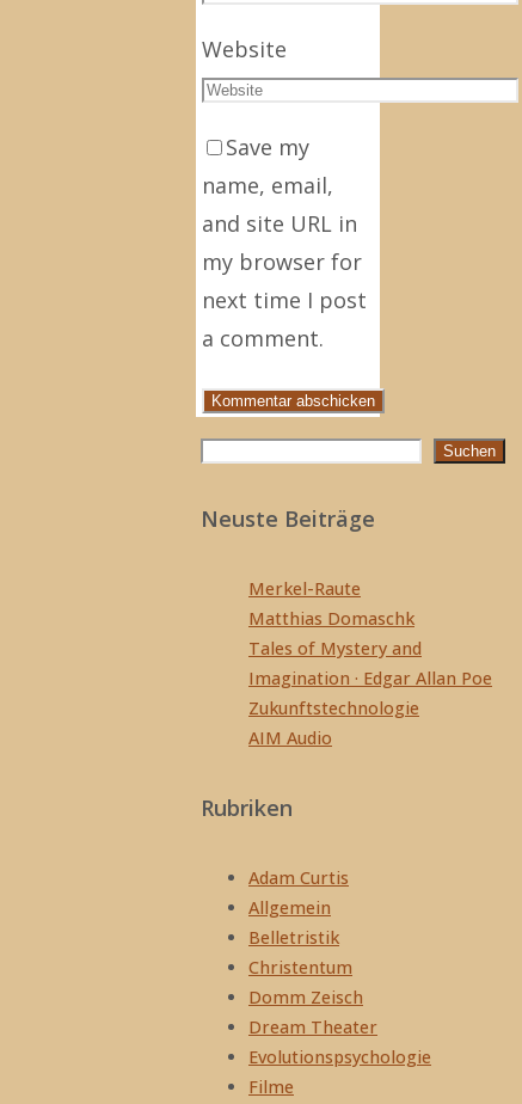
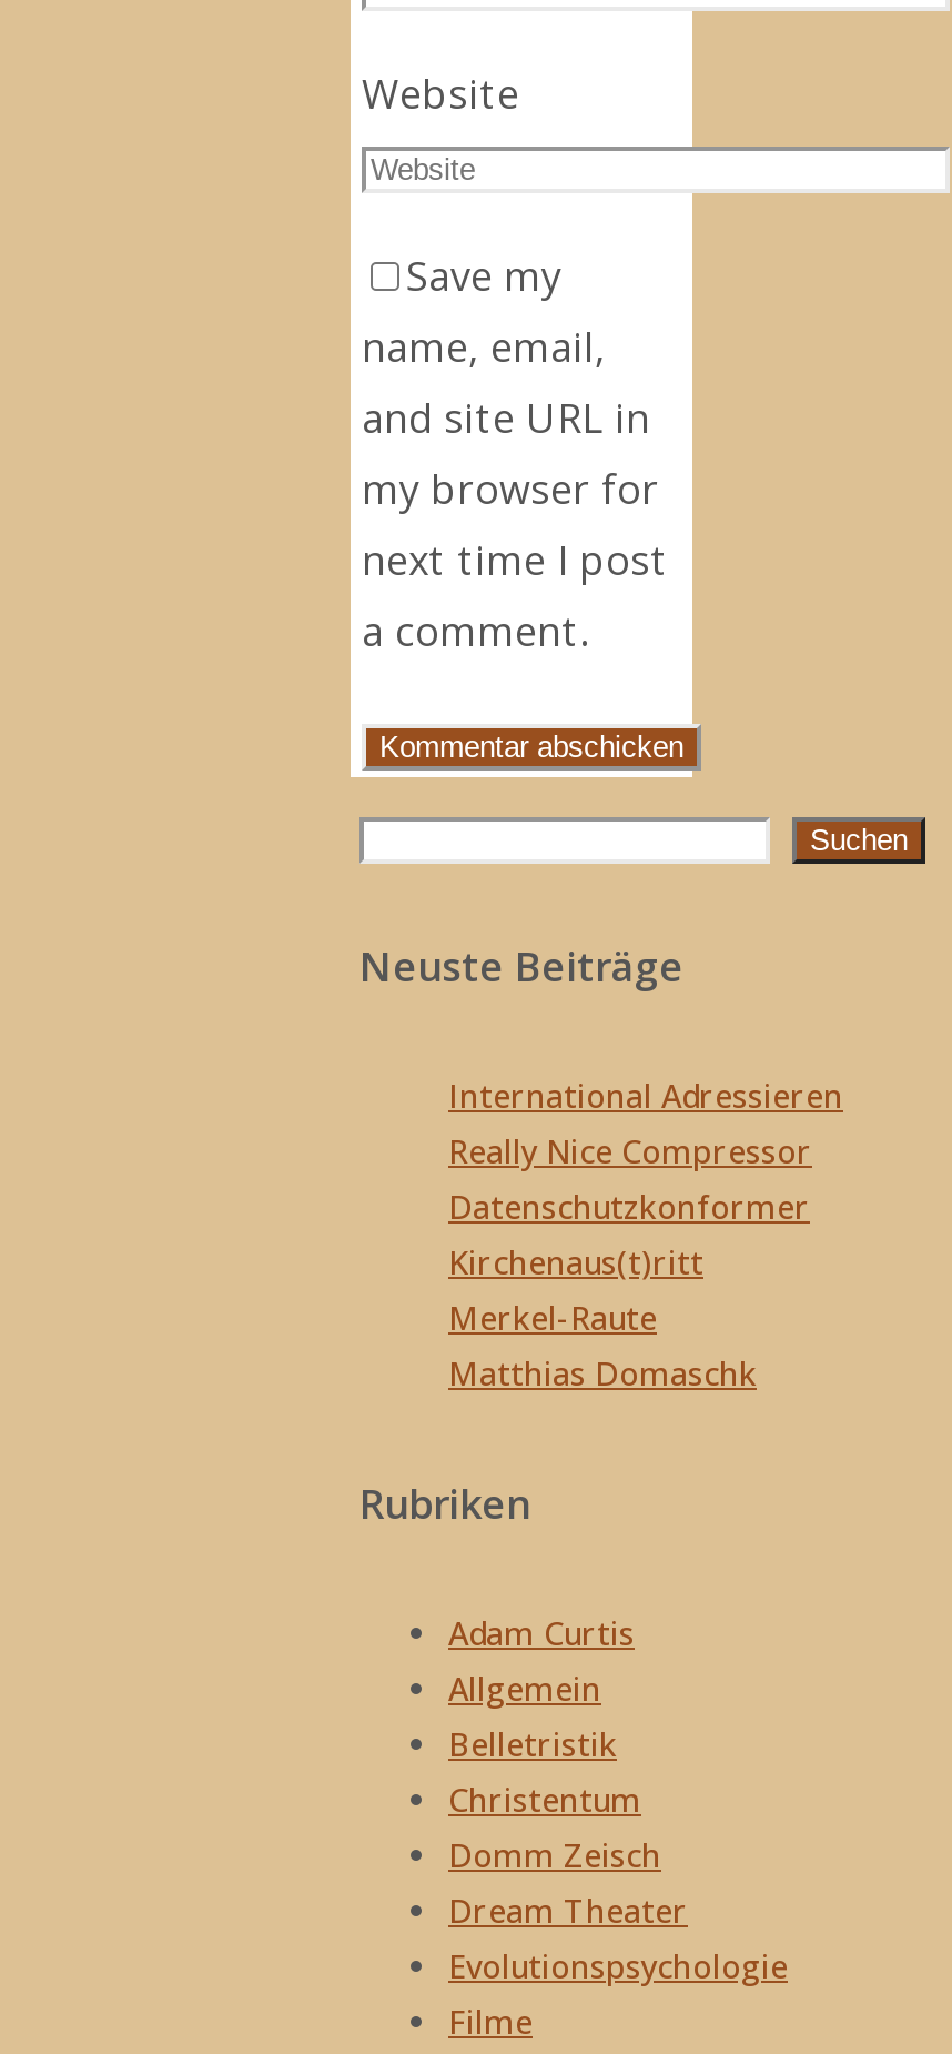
none -> [448,1076,843,1284] International Adressieren | Really Nice Compressor | Datenschutzkonformer | Kirchenaus(t)ritt
moved [248,578,414,630] -> [448,1298,757,1395]: Merkel-Raute | Matthias Domaschk
[248,637,492,750] Tales of Mystery and | Imagination · Edgar Allan Poe | Zukunftstechnologie | AIM Audio -> none

